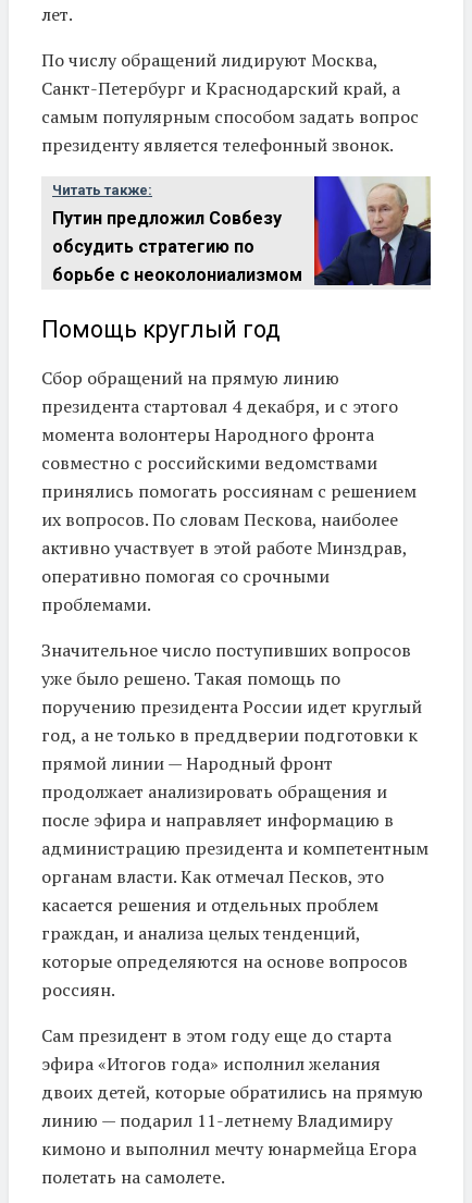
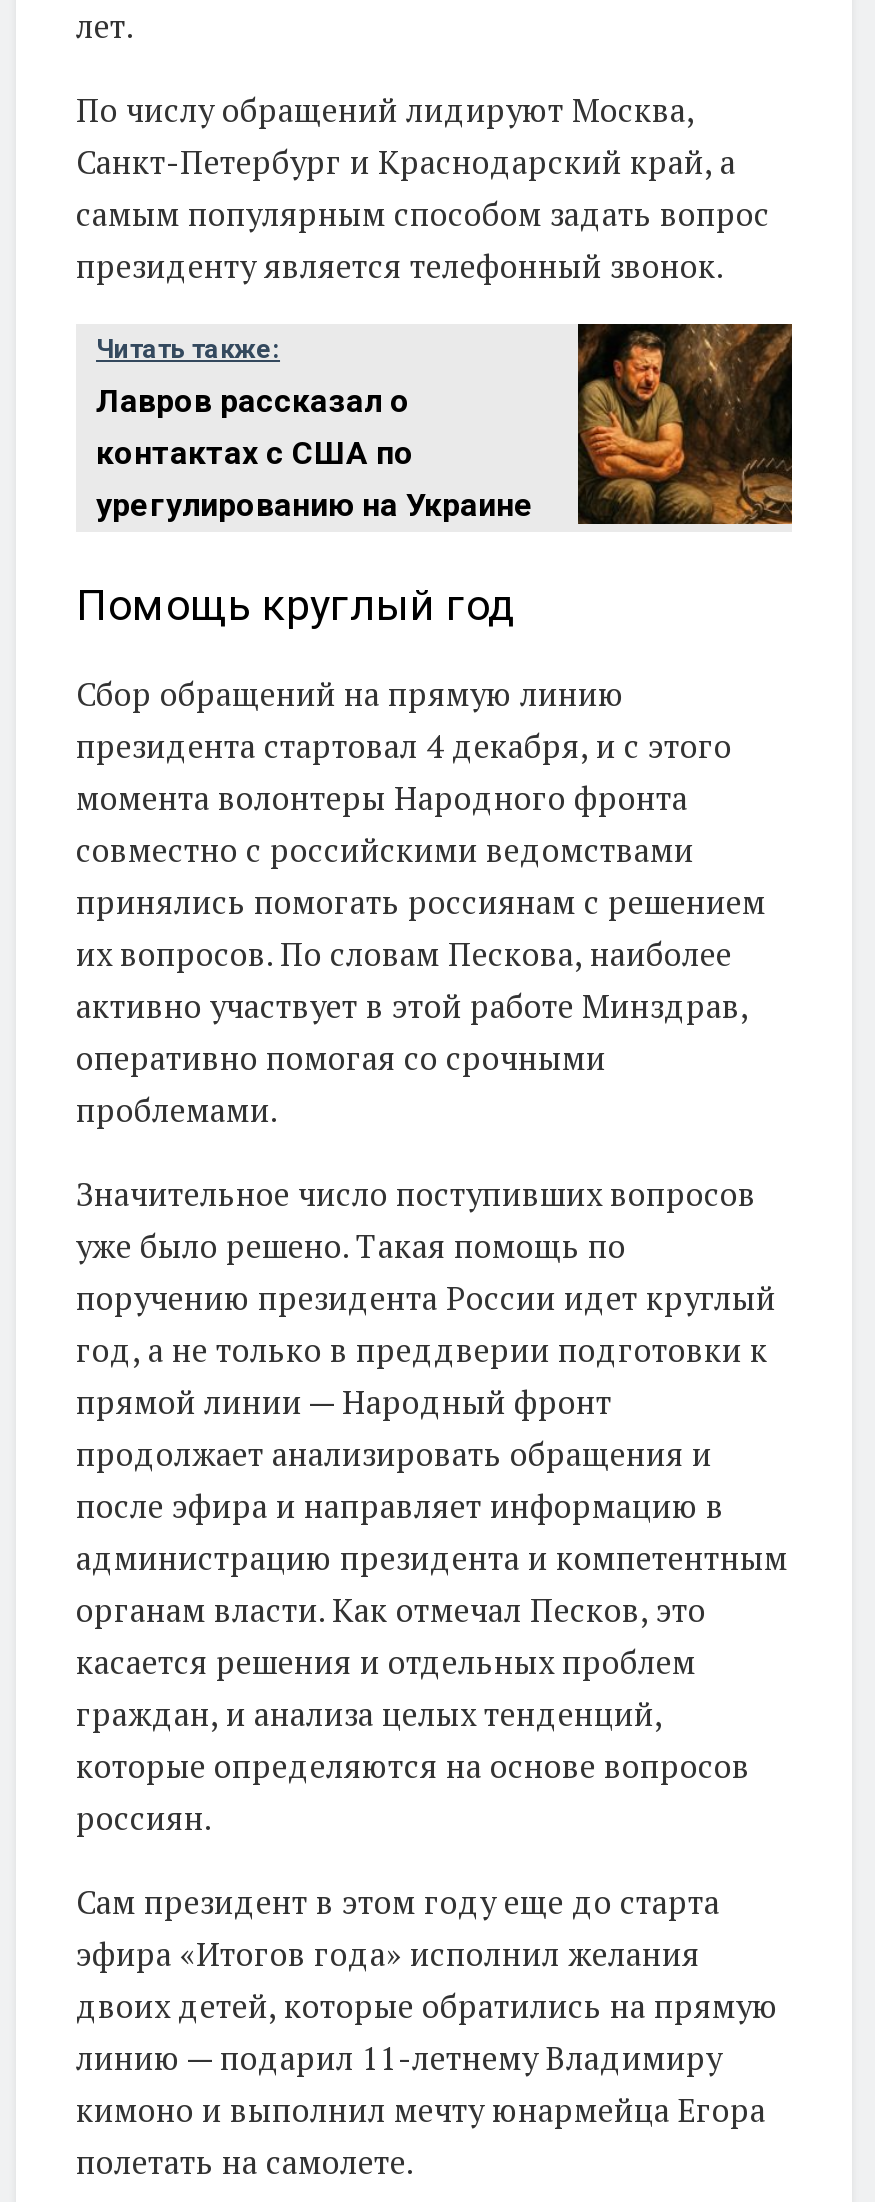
[52,175,432,286] [image] | Путин предложил Совбезу | обсудить стратегию по | борьбе с неоколониализмом -> [96,322,794,526] [image] | Лавров рассказал о | контактах с США по | урегулированию на Украине

